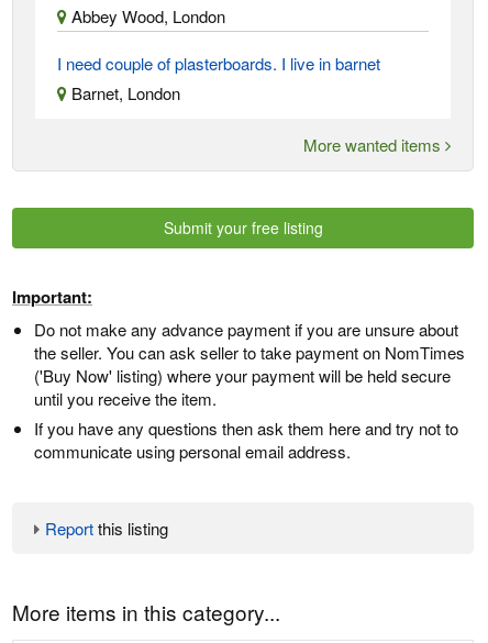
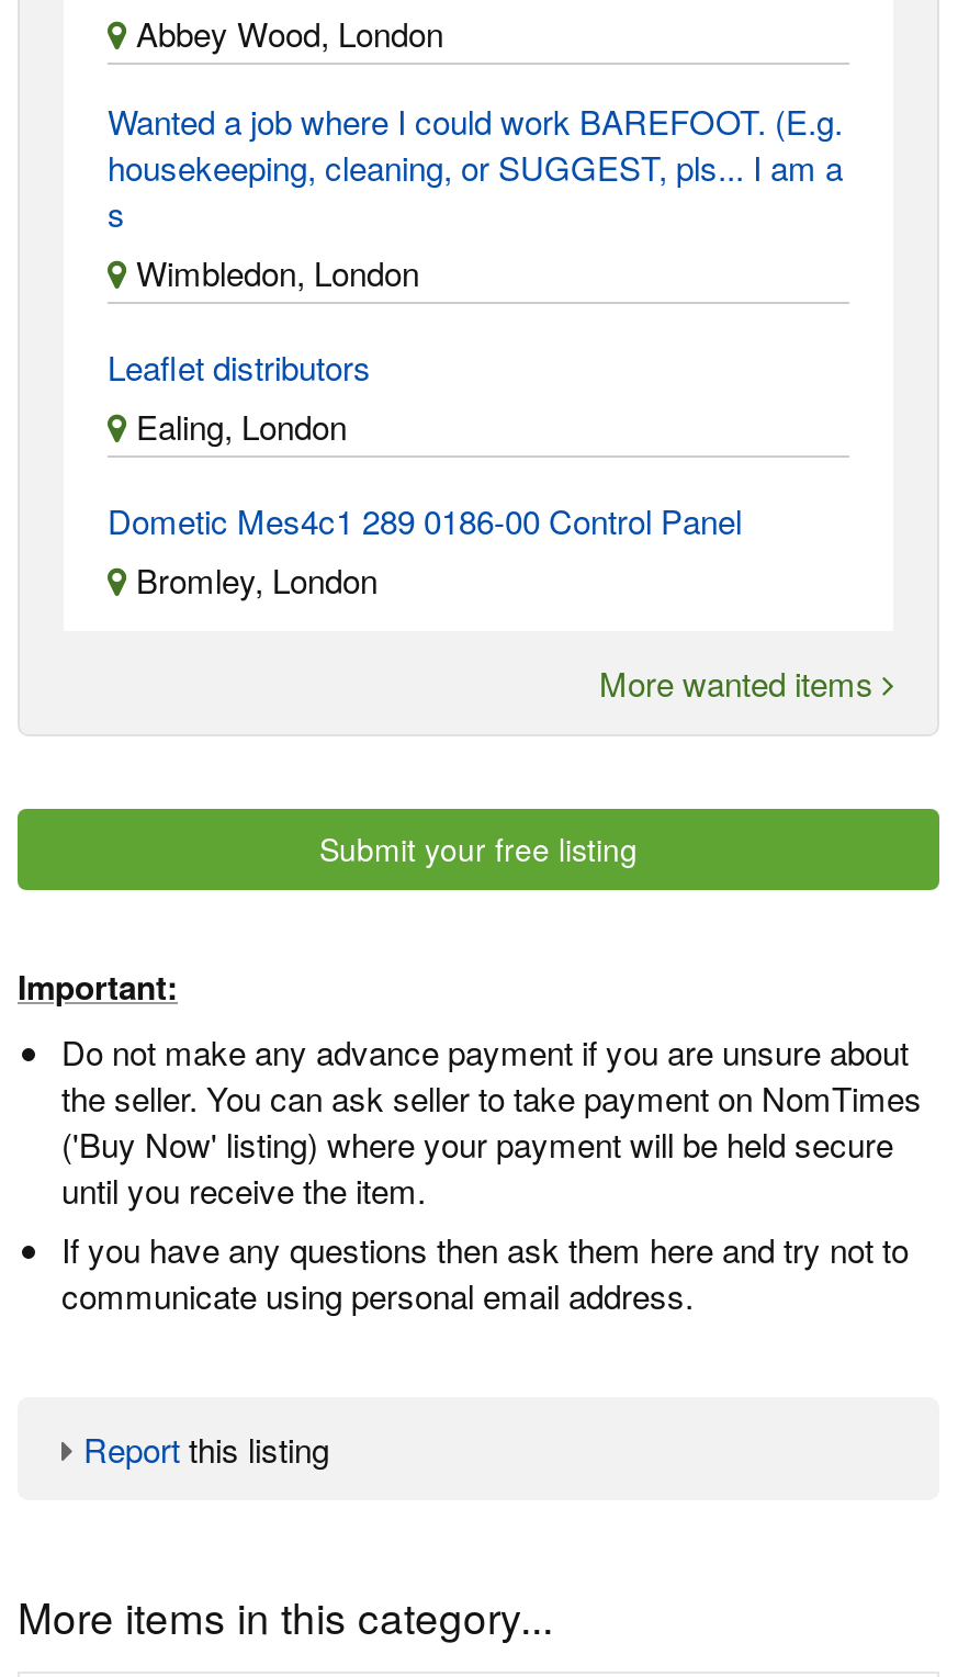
[57,52,380,105] I need couple of plasterboards. I live in barnet | Barnet, London -> [108,97,843,602] Wanted a job where I could work BAREFOOT. (E.g. | housekeeping, cleaning, or SUGGEST, pls... I am a | s | Wimbledon, London | Leaflet distributors | Ealing, London | Dometic Mes4c1 289 0186-00 Control Panel | Bromley, London

